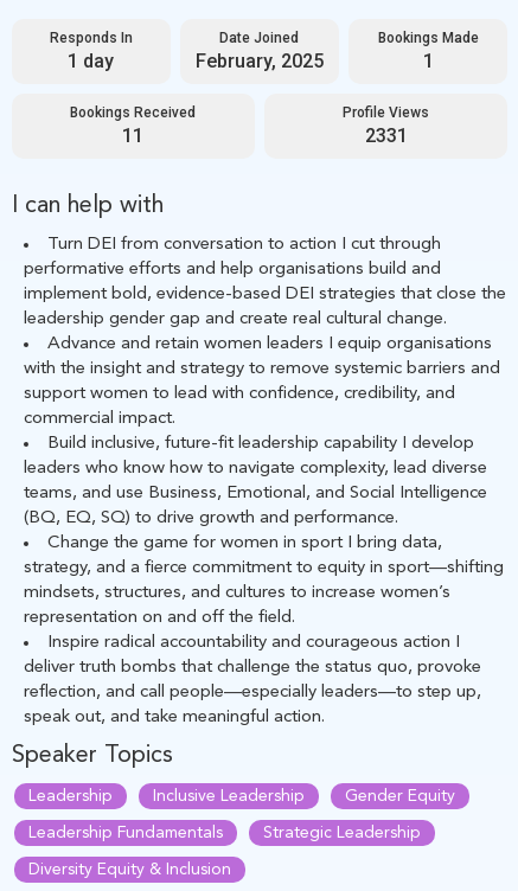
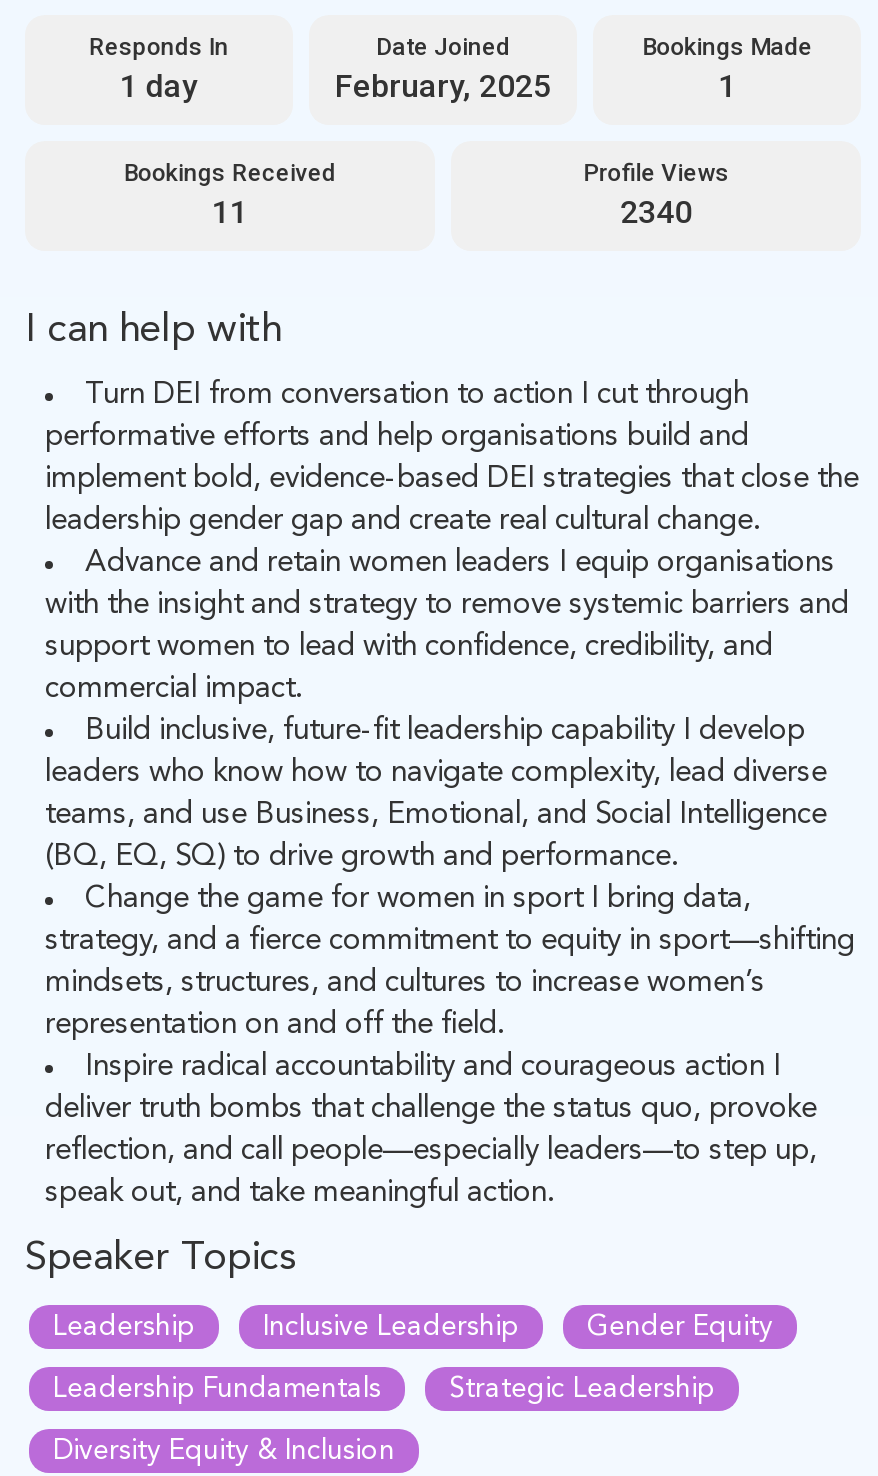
[365,124,407,147] 2331 -> [620,193,692,231] 2340

